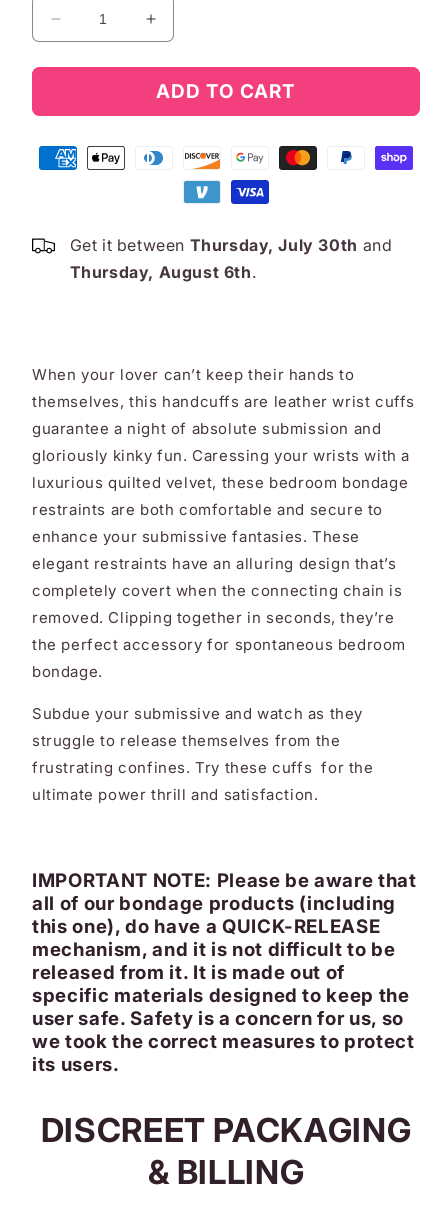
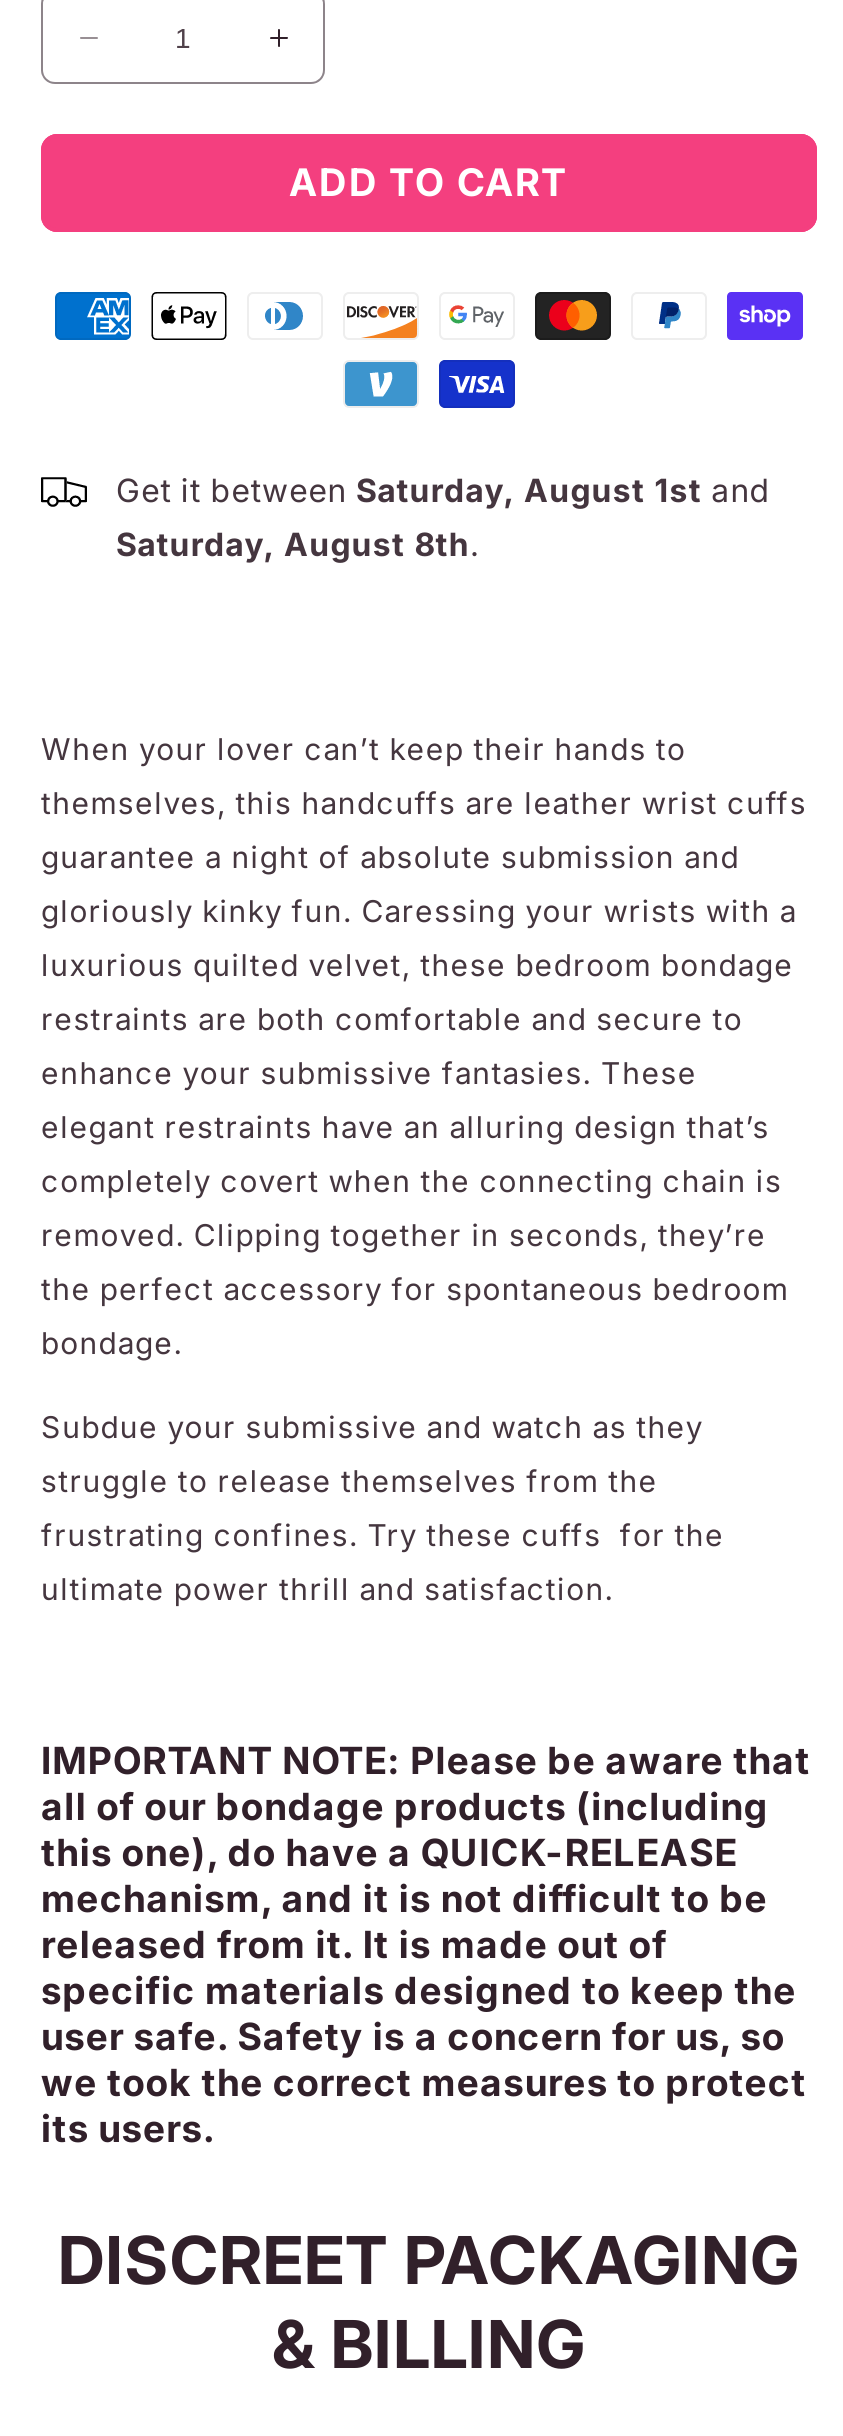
[69,235,392,255] Get it between Thursday, July 30th and -> [116,470,771,510] Get it between Saturday, August 1st and
[69,262,256,282] Thursday, August 6th. -> [116,524,479,564] Saturday, August 8th.

